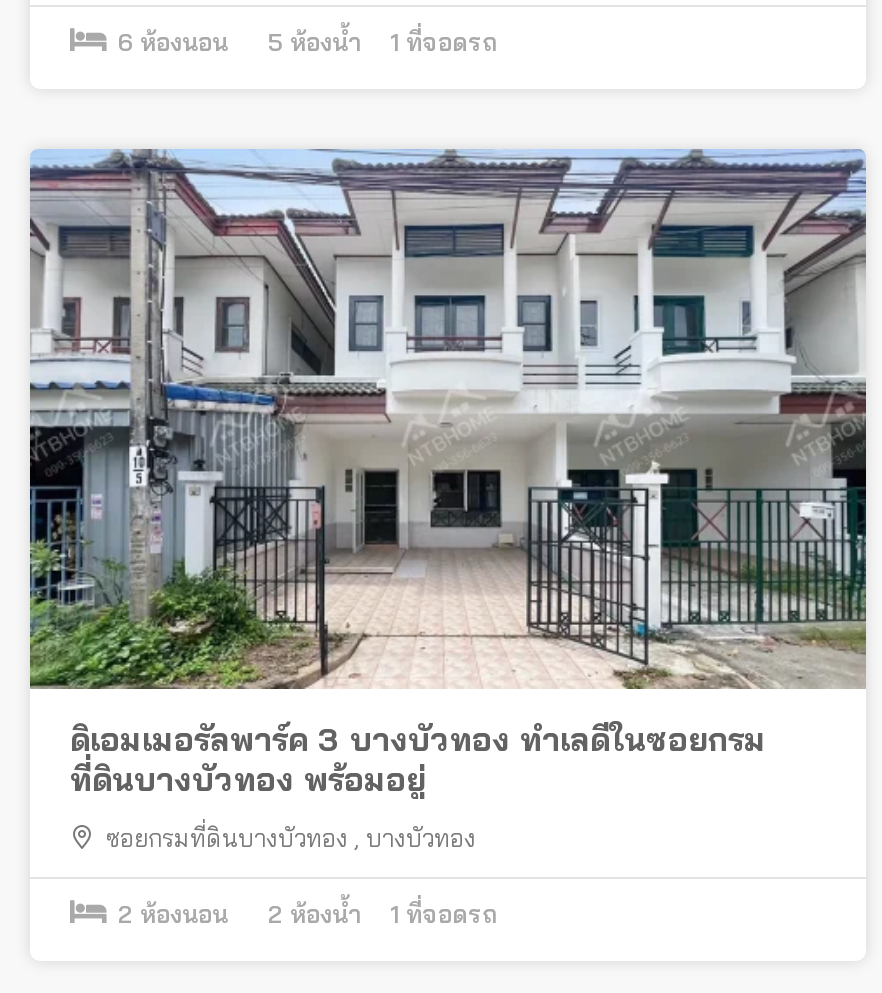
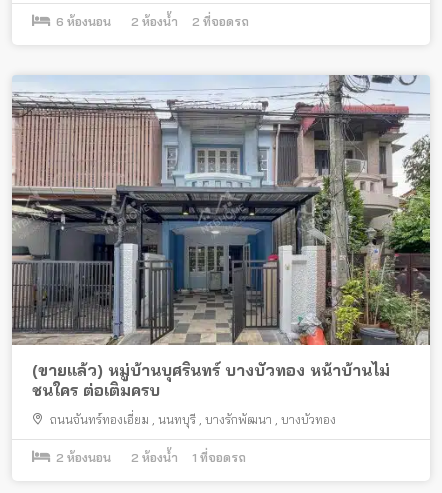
[268,27,498,57] 5ห้องน้ำ | 1ที่จอดรถ -> [131,14,249,29] 2ห้องน้ำ | 2ที่จอดรถ
[28,147,868,799] [image] | ดิเอมเมอรัลพาร์ค 3 บางบัวทอง ทำเลดีในซอยกรม | ที่ดินบางบัวทอง พร้อมอยู่ -> [12,74,431,400] [image] | (ขายแล้ว) หมู่บ้านบุศรินทร์ บางบัวทอง หน้าบ้านไม่ | ชนใคร ต่อเติมครบ
[106,823,476,853] ซอยกรมที่ดินบางบัวทอง , บางบัวทอง -> [50,412,336,427] ถนนจันทร์ทองเอี่ยม , นนทบุรี , บางรักพัฒนา , บางบัวทอง

